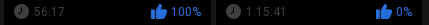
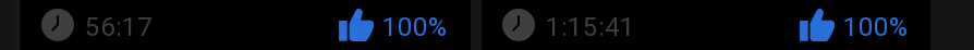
[396,5,412,19] 0% -> [843,11,909,41] 100%

